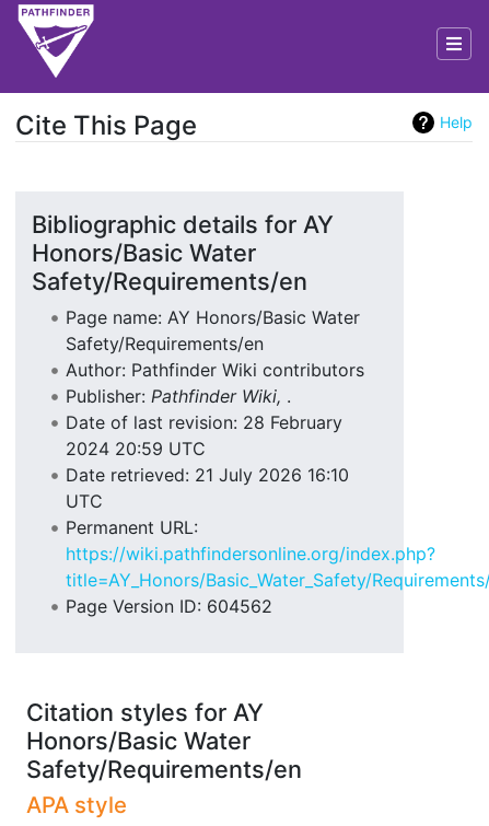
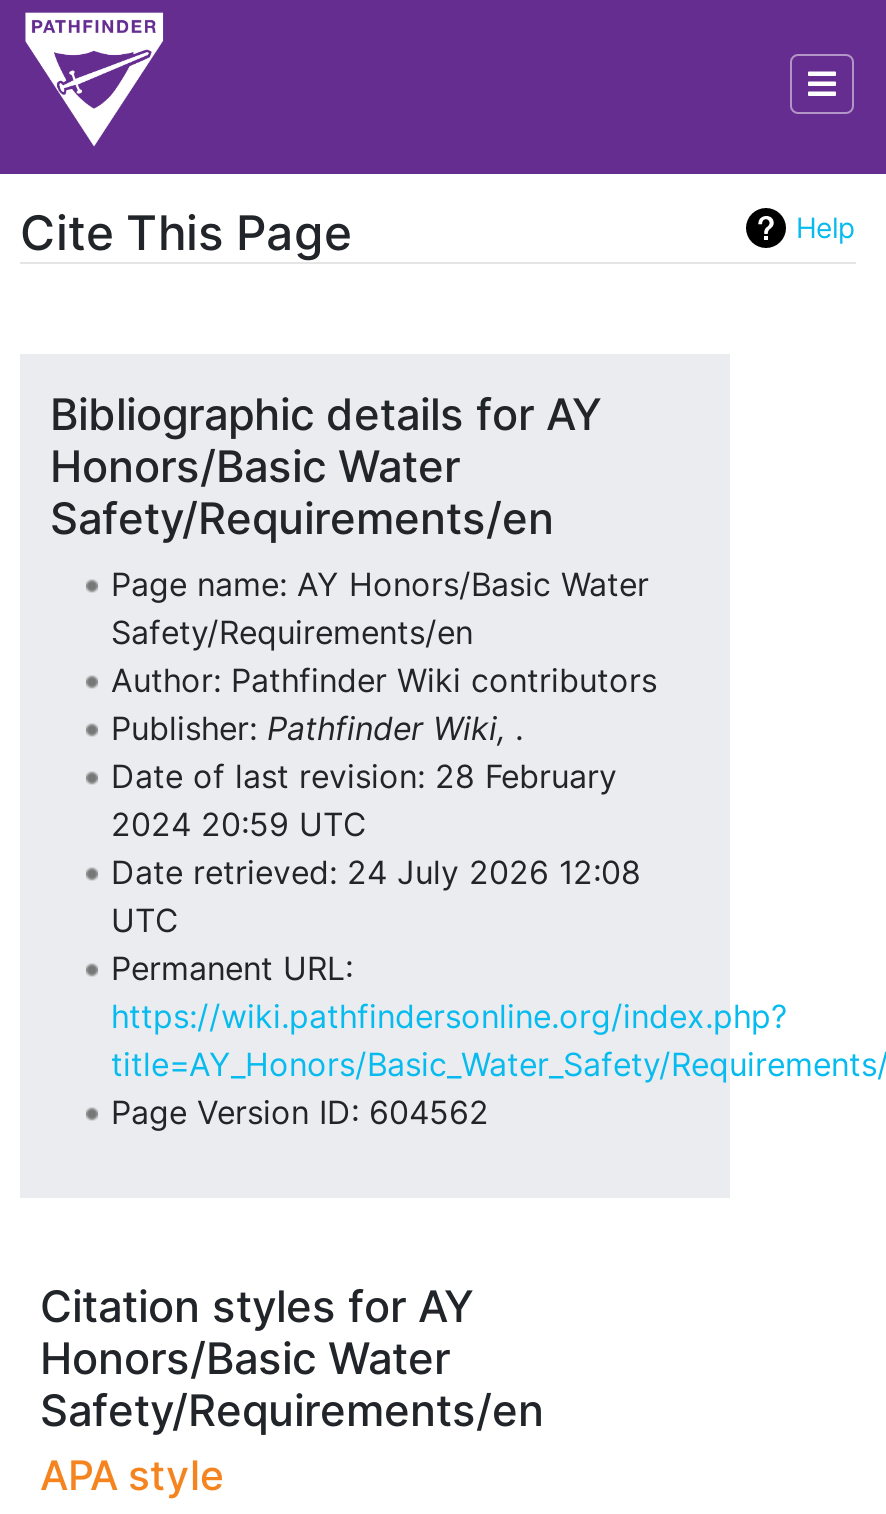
[65,464,348,486] Date retrieved: 21 July 2026 16:10 -> [111,852,641,892] Date retrieved: 24 July 2026 12:08

